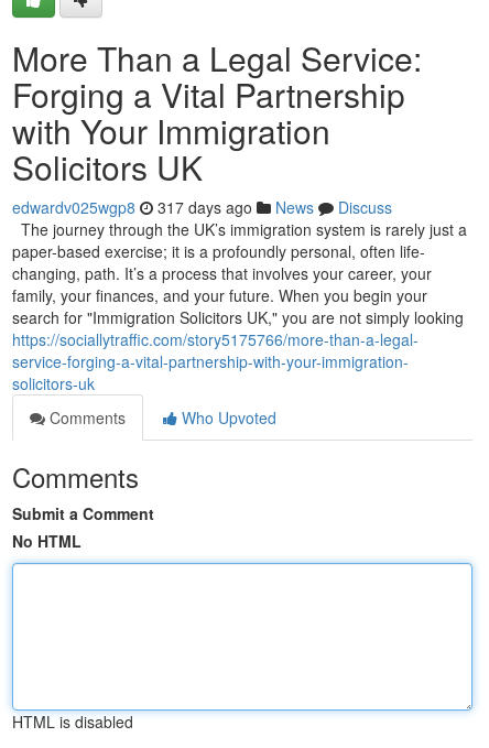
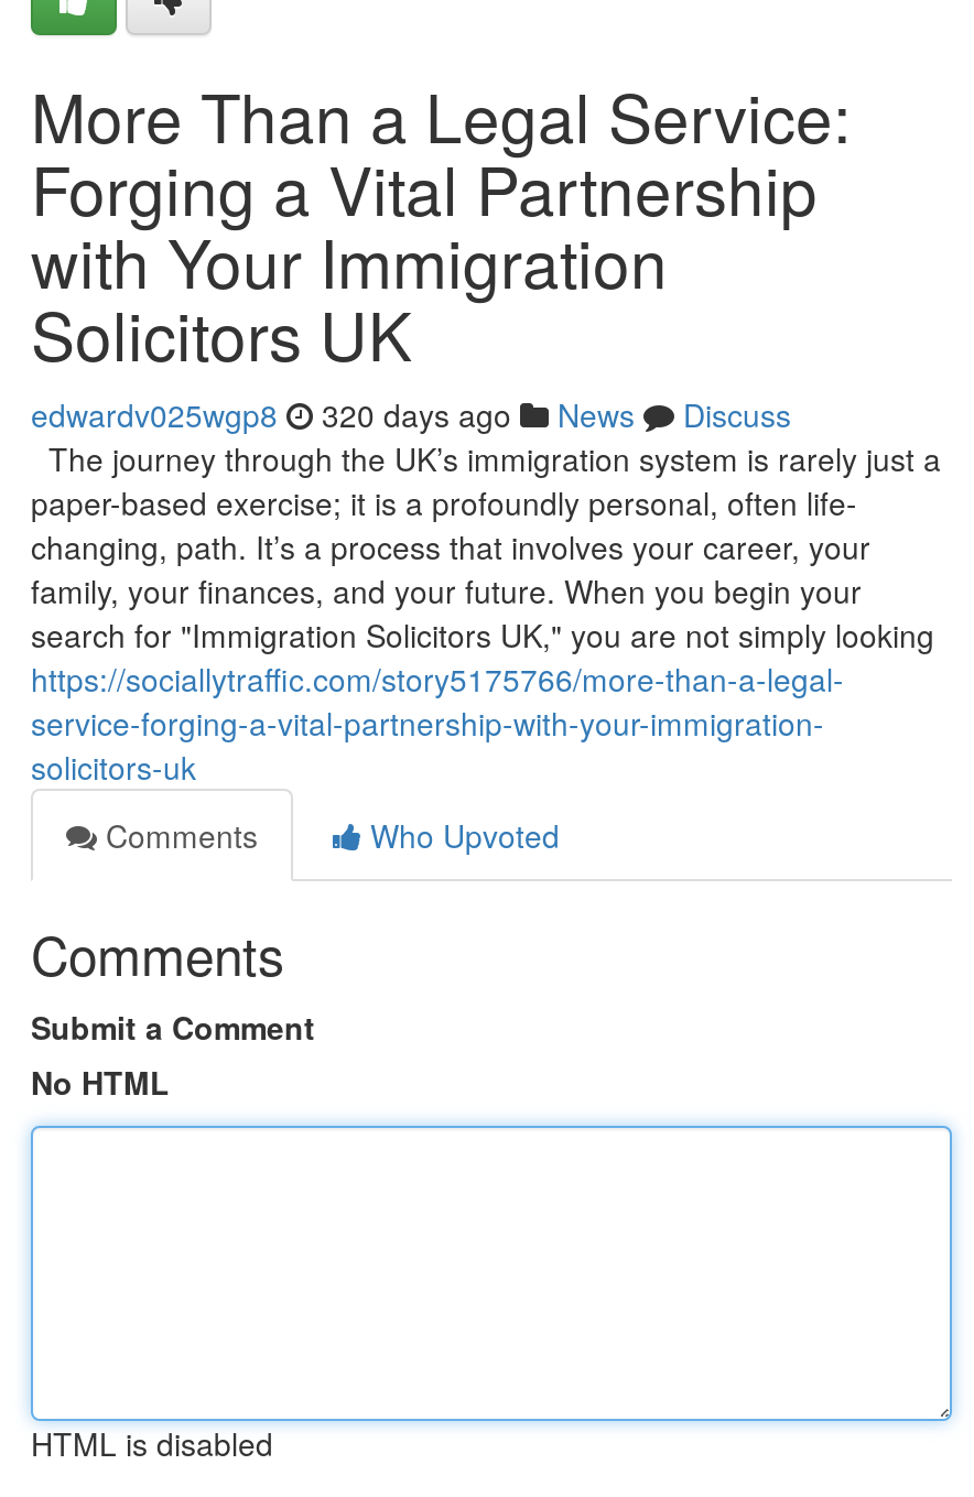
[12,196,392,218] edwardv025wgp8 317 days ago News Discuss -> [31,392,791,436] edwardv025wgp8 320 days ago News Discuss

